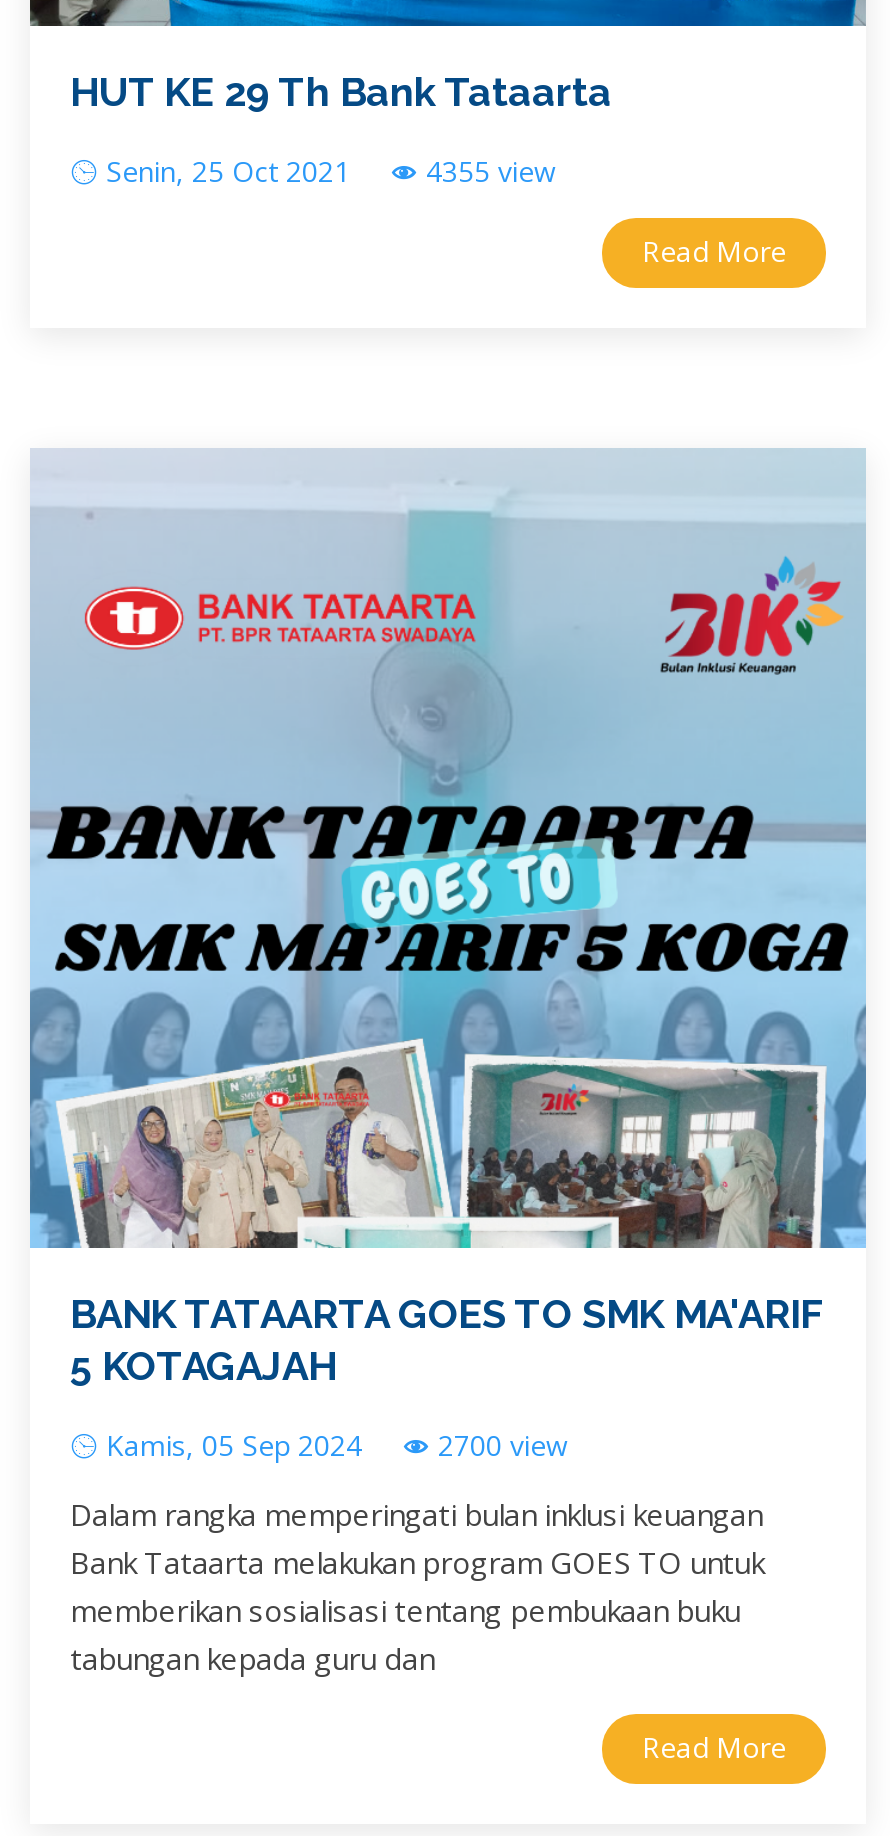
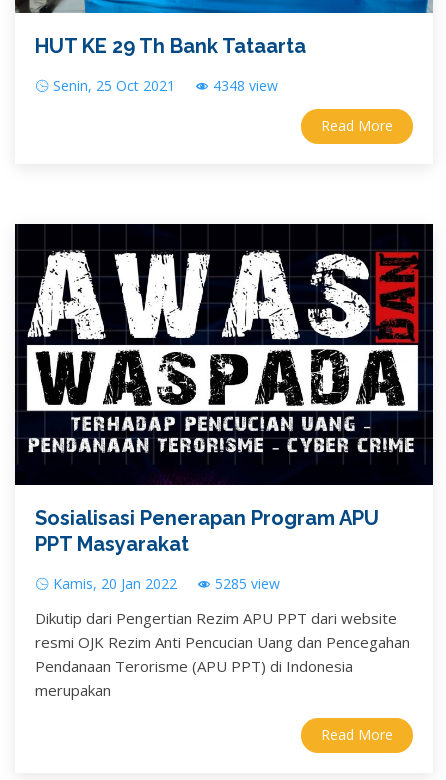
[106,151,556,189] Senin, 25 Oct 2021 4355 view -> [53,76,278,95] Senin, 25 Oct 2021 4348 view
[28,448,868,1389] [image] | BANK TATAARTA GOES TO SMK MA'ARIF | 5 KOTAGAJAH -> [14,223,434,556] [image] | Sosialisasi Penerapan Program APU | PPT Masyarakat
[106,1425,568,1463] Kamis, 05 Sep 2024 | 2700 view -> [53,574,280,593] Kamis, 20 Jan 2022 | 5285 view
[70,1493,764,1677] Dalam rangka memperingati bulan inklusi keuangan | Bank Tataarta melakukan program GOES TO untuk | memberikan sosialisasi tentang pembukaan buku | tabungan kepada guru dan -> [35,608,410,700] Dikutip dari Pengertian Rezim APU PPT dari website | resmi OJK Rezim Anti Pencucian Uang dan Pencegahan | Pendanaan Terorisme (APU PPT) di Indonesia | merupakan

